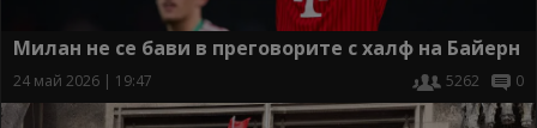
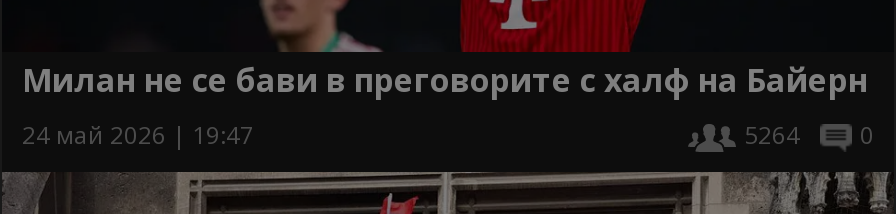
[446,71,524,91] 5262 0 -> [744,118,874,152] 5264 0

